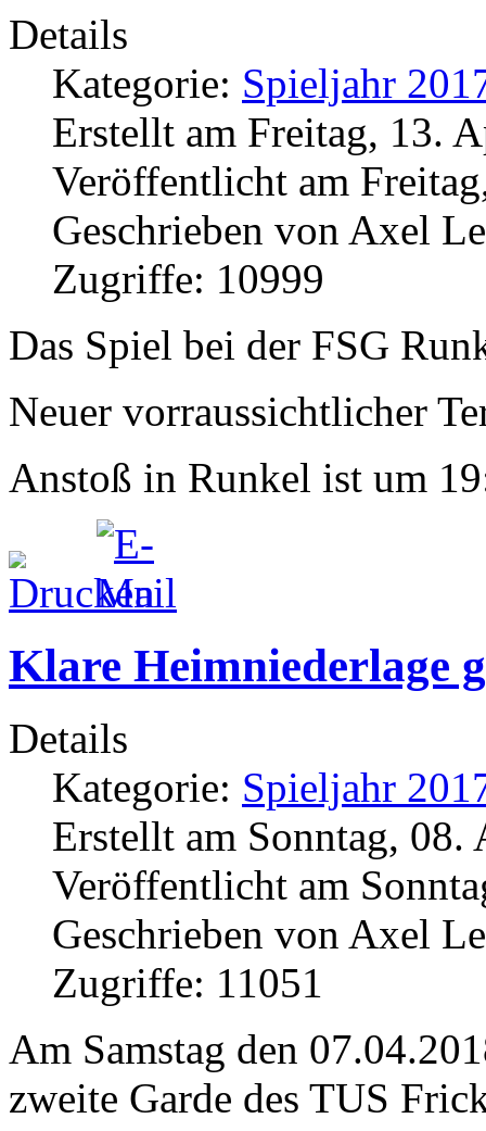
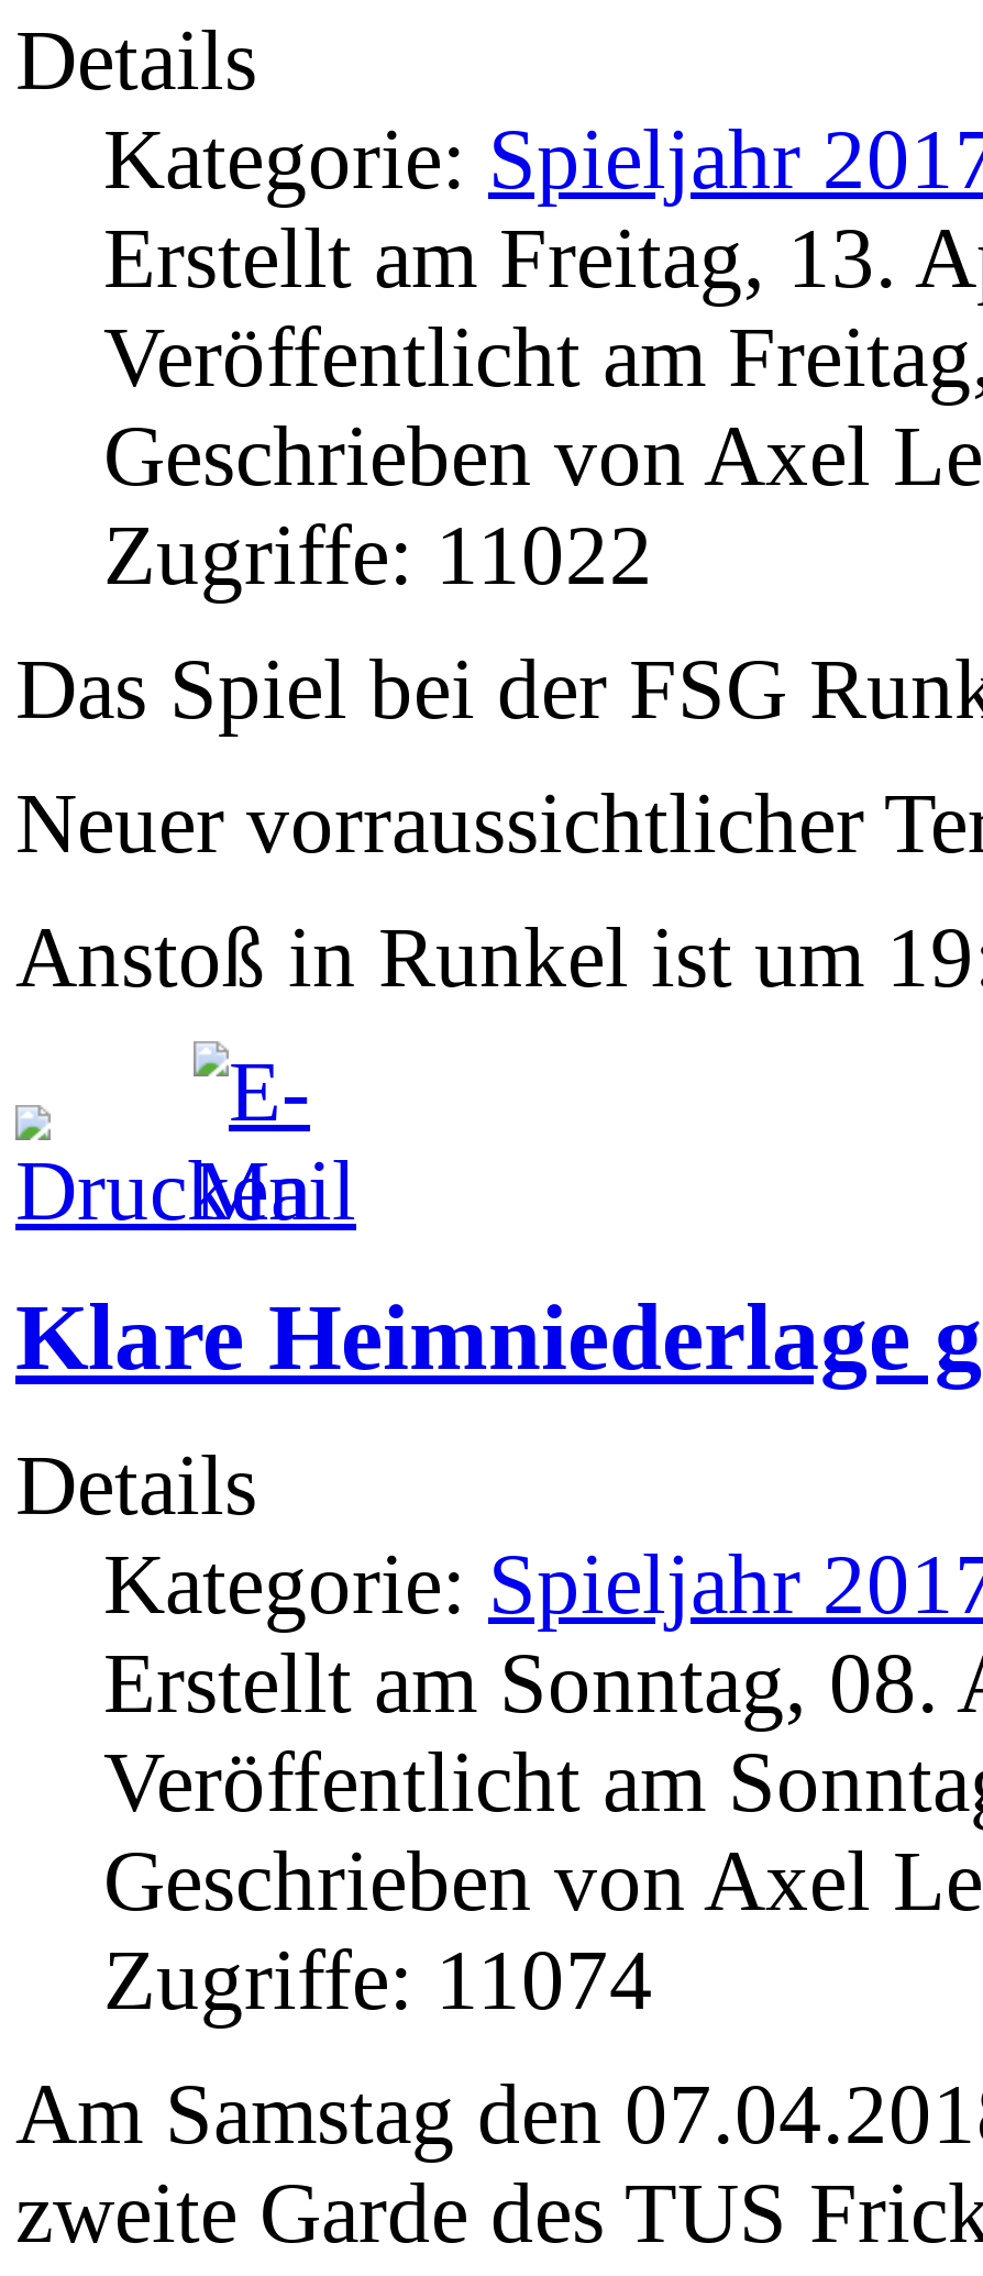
[52,255,324,302] Zugriffe: 10999 -> [103,507,653,601] Zugriffe: 11022
[52,959,323,1006] Zugriffe: 11051 -> [103,1931,653,2026] Zugriffe: 11074

